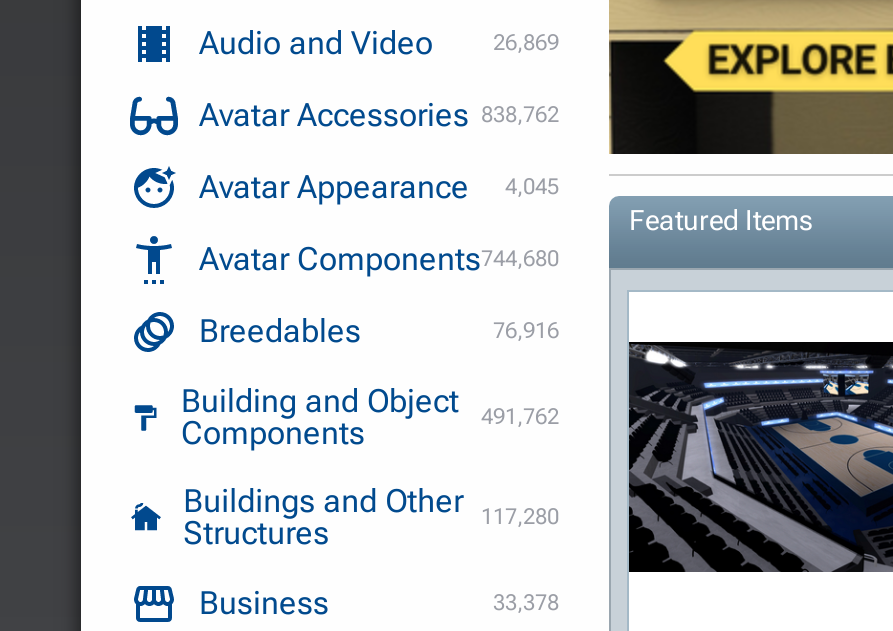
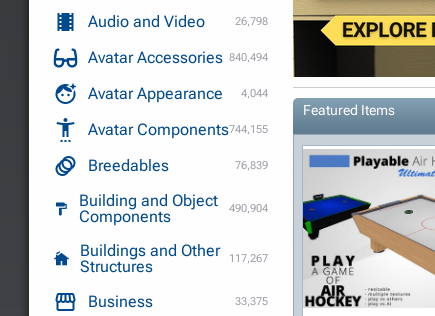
[493,30,559,56] 26,869 -> [235,15,268,28] 26,798
[199,96,559,134] Avatar Accessories 838,762 -> [88,48,268,67] Avatar Accessories 840,494
[199,168,559,206] Avatar Appearance 4,045 -> [88,84,268,103] Avatar Appearance 4,044
[199,240,559,278] Avatar Components744,680 -> [88,120,268,139] Avatar Components744,155
[493,300,887,614] [image] | 76,916 -> [235,149,432,308] [image] | 76,839
[181,382,559,430] Building and Object 491,762 -> [79,191,268,215] Building and Object 490,904
[183,482,559,530] Buildings and Other 117,280 -> [80,241,268,265] Buildings and Other 117,267
[493,590,559,616] 33,378 -> [235,295,268,308] 33,375

